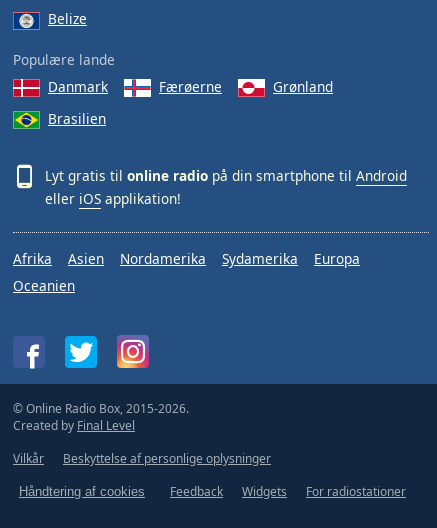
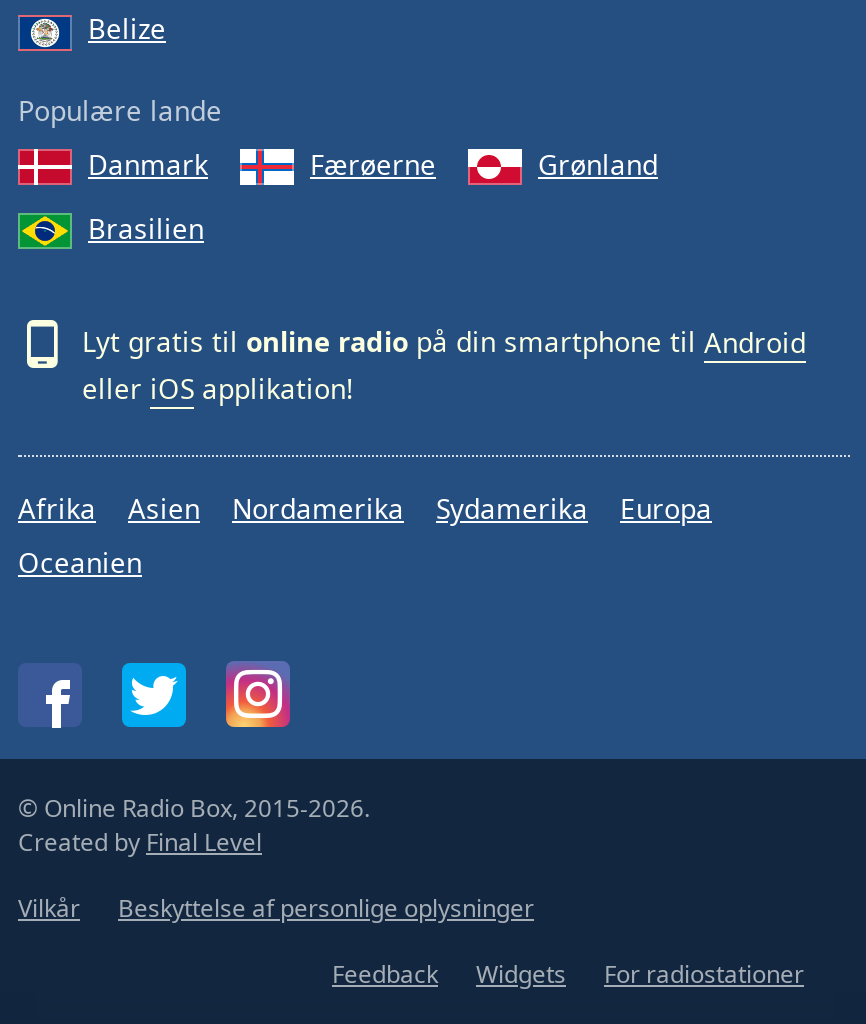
[19,484,145,499] Håndtering af cookies -> none

